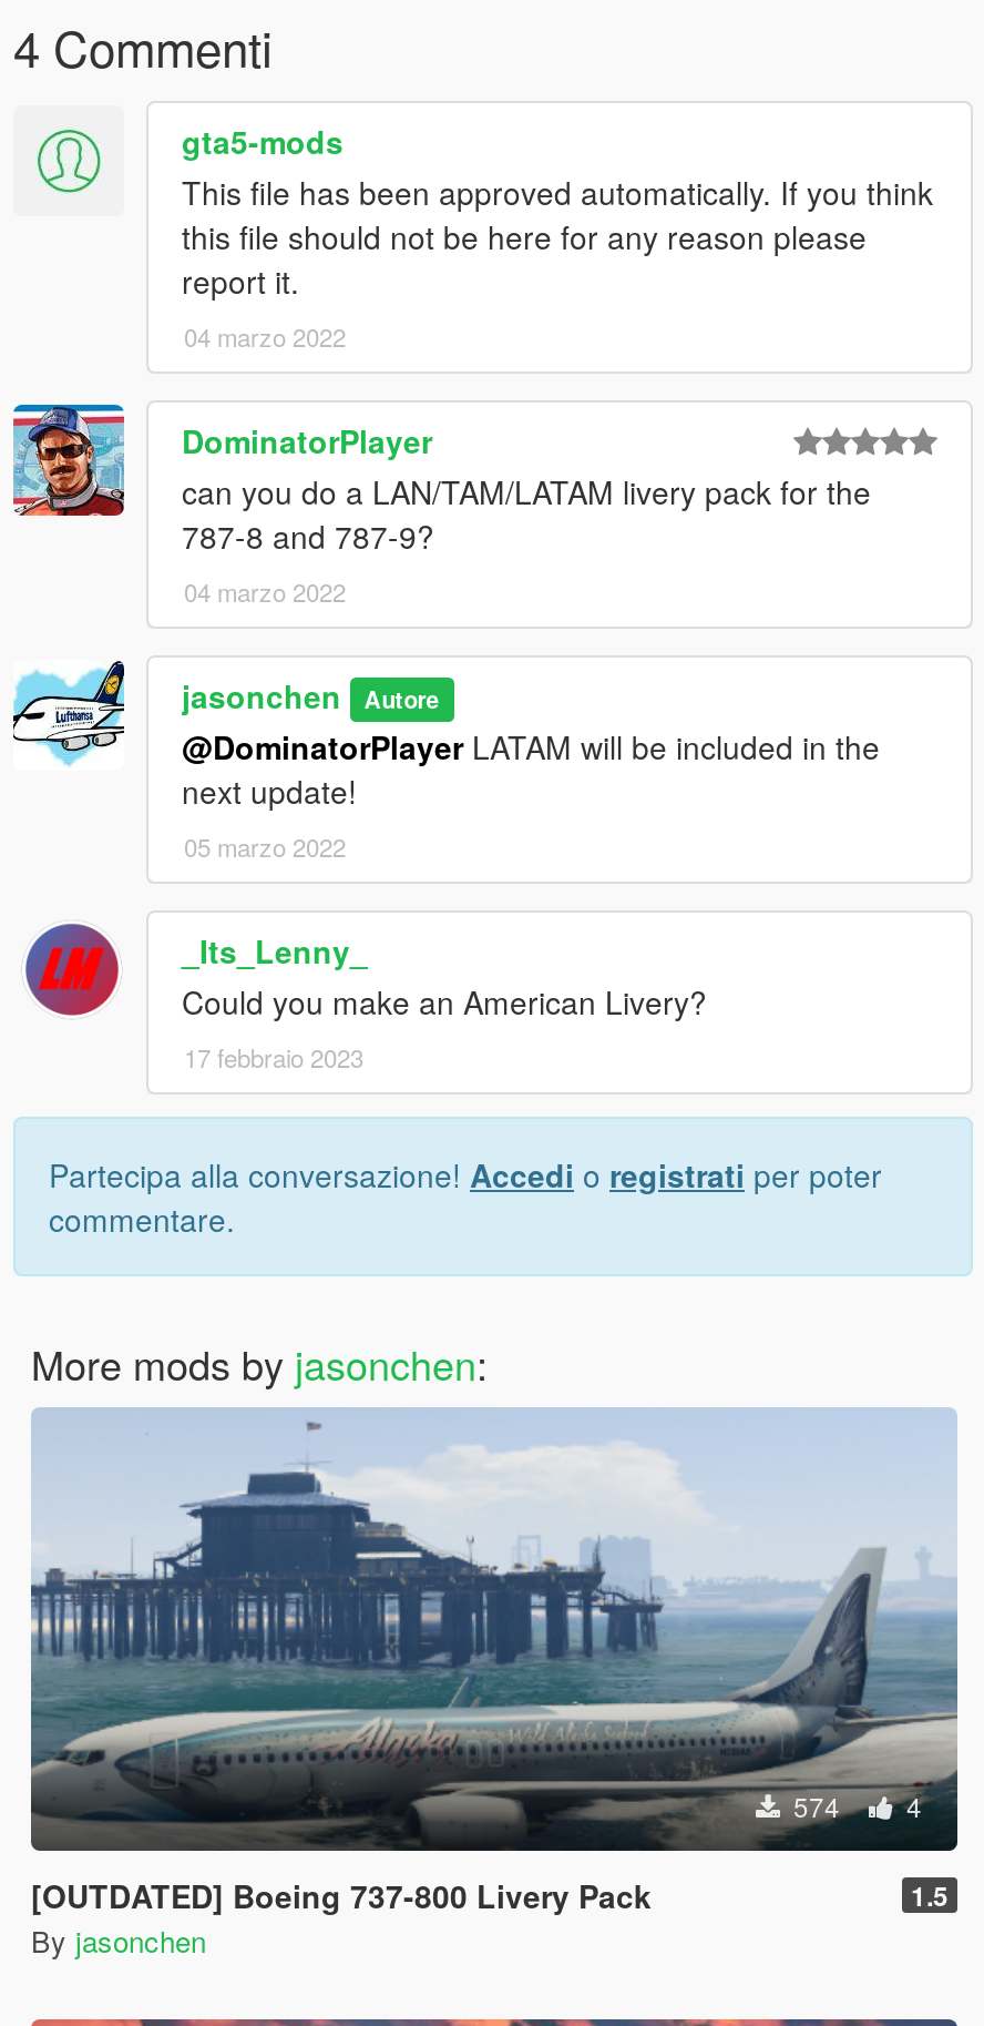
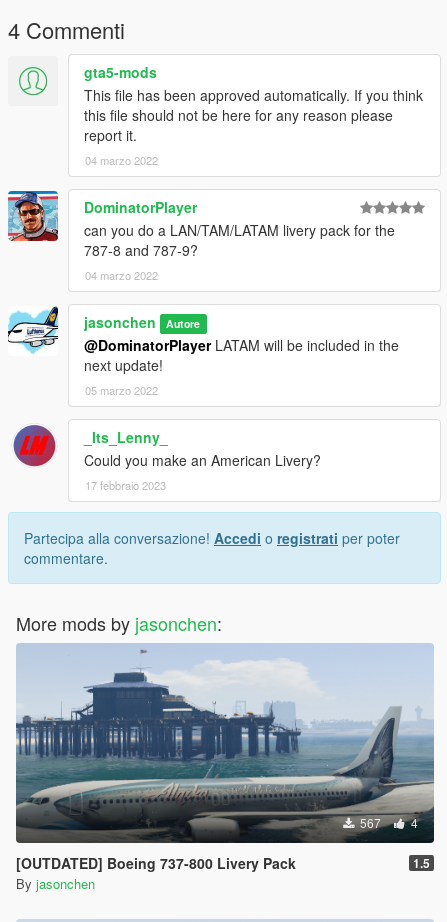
[787,1786,922,1824] 574 4 -> [357,814,418,831] 567 4

